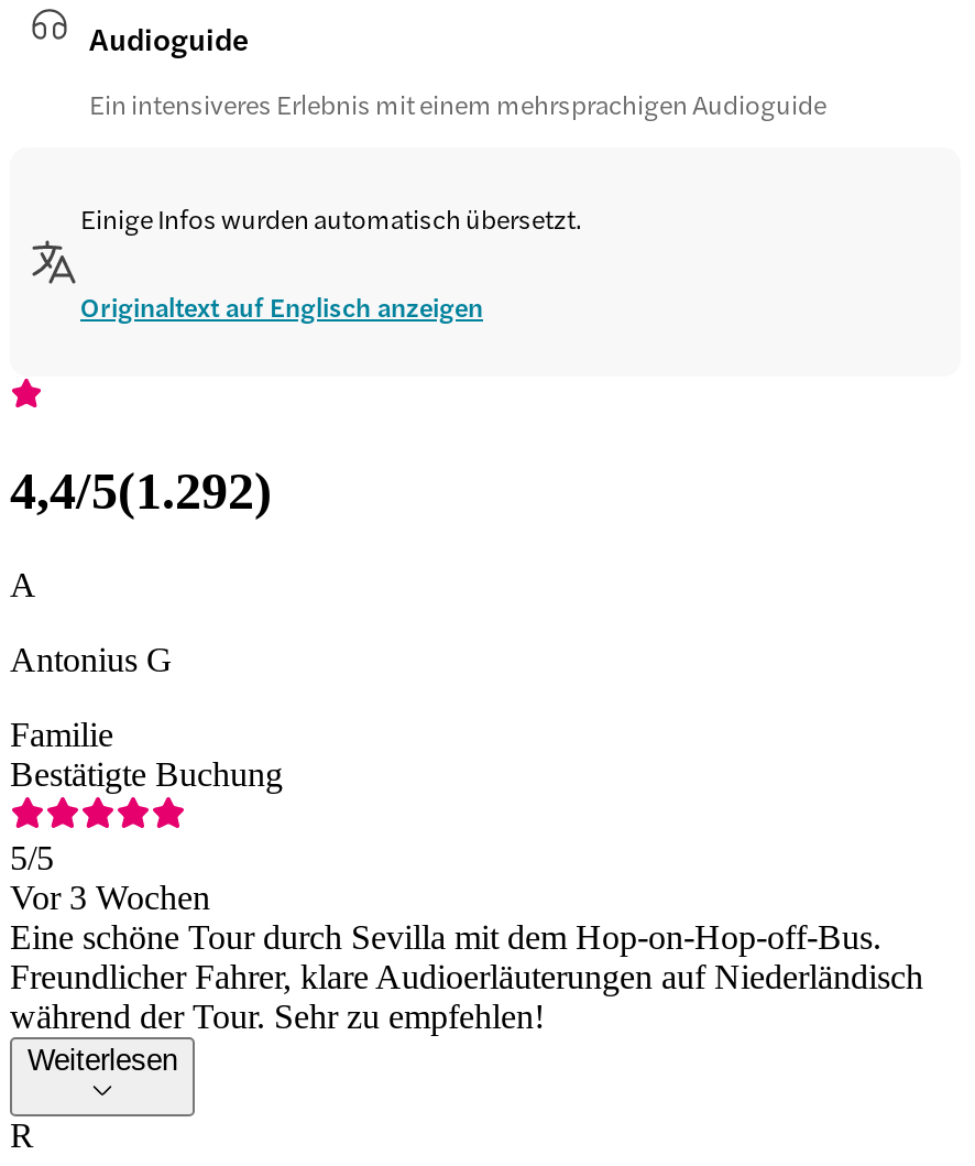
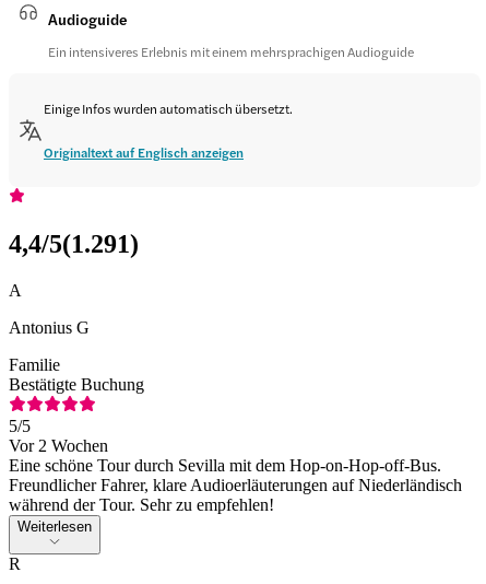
[10,462,272,519] 4,4/5(1.292) -> [9,229,139,258] 4,4/5(1.291)
[10,878,210,916] Vor 3 Wochen -> [9,436,108,455] Vor 2 Wochen

